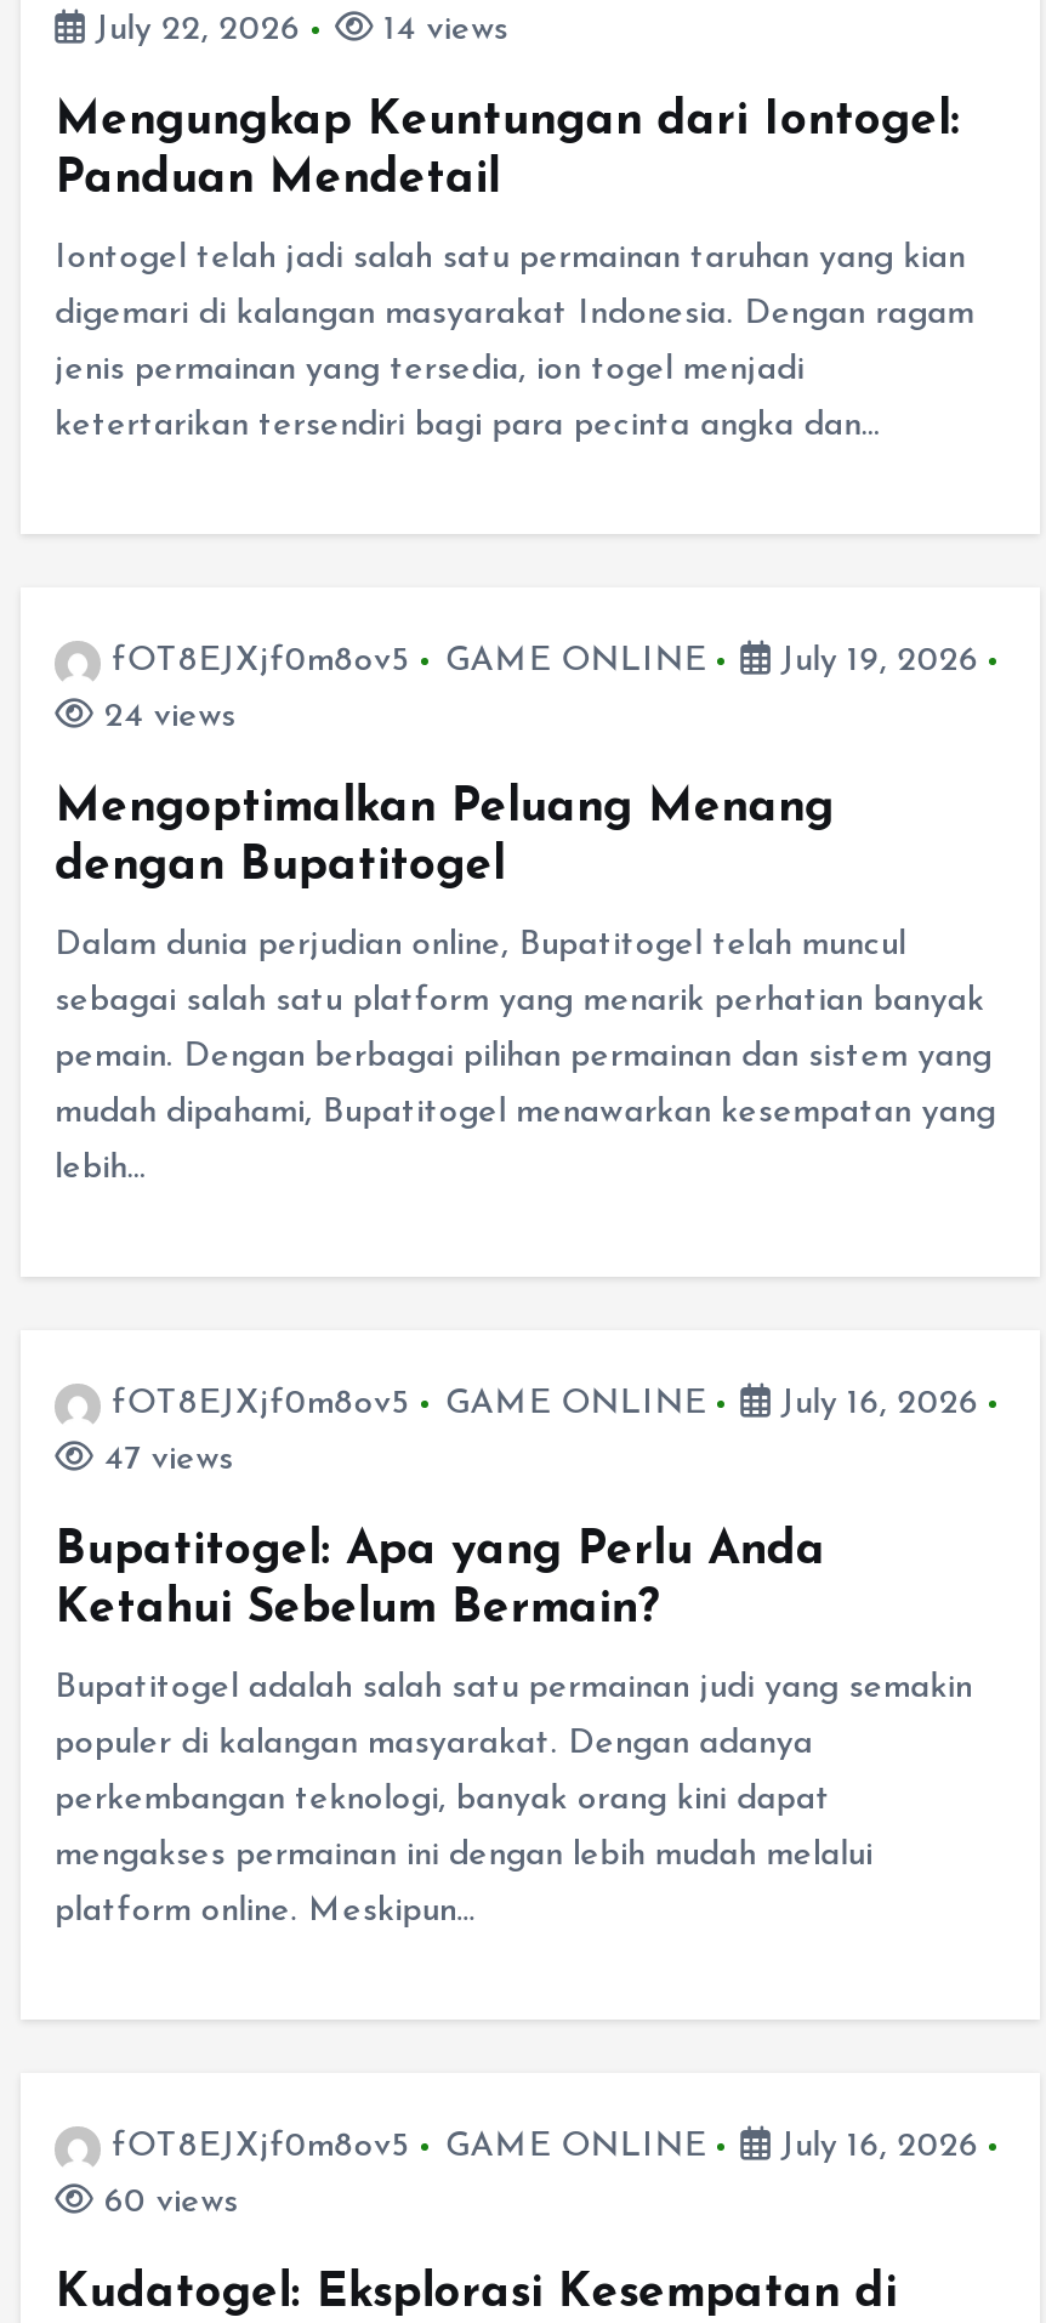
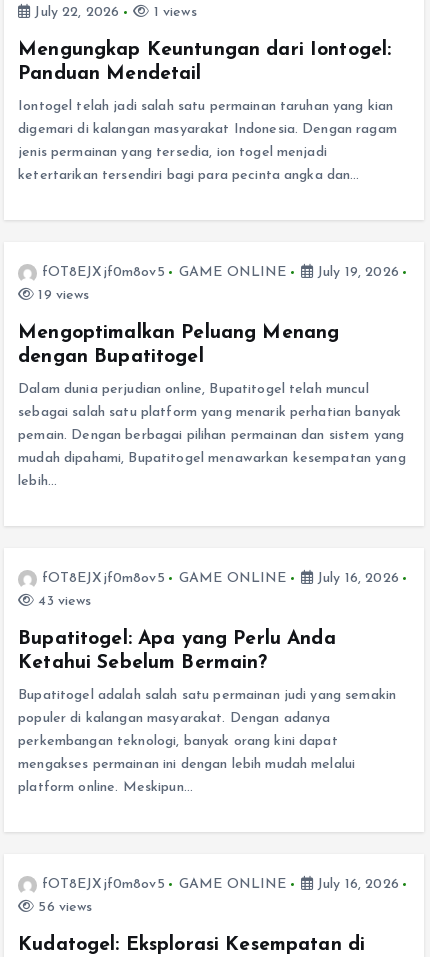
[374,12,508,49] 14 views -> [150,5,197,20] 1 views
[94,699,236,735] 24 views -> [34,288,90,303] 19 views
[94,1442,233,1478] 47 views -> [34,594,92,609] 43 views
[94,2184,238,2221] 60 views -> [34,900,93,915] 56 views

